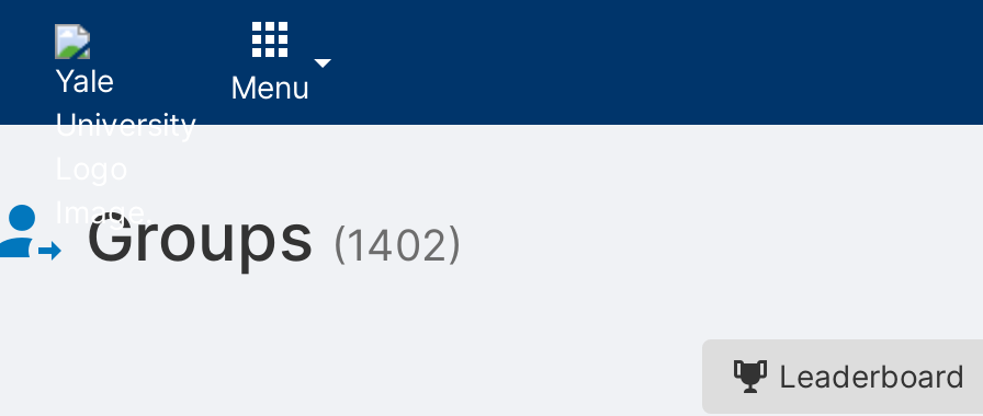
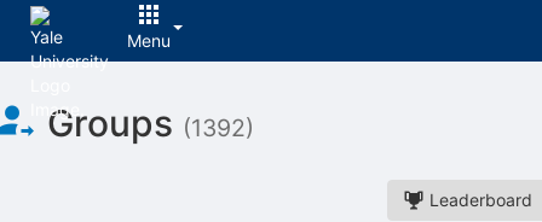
[86,197,463,276] Groups (1402) -> [47,101,254,145] Groups (1392)

